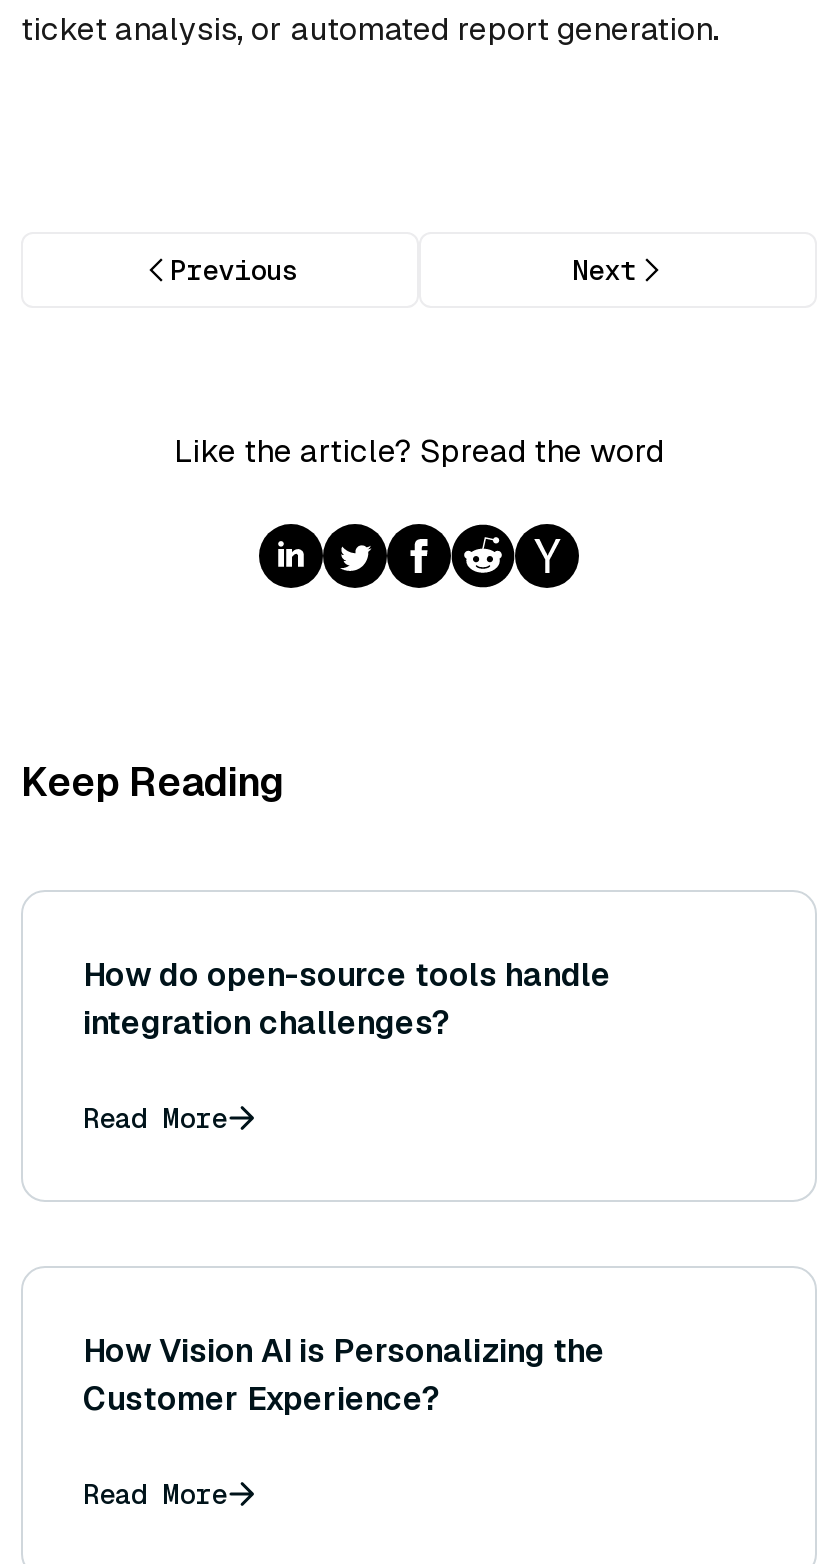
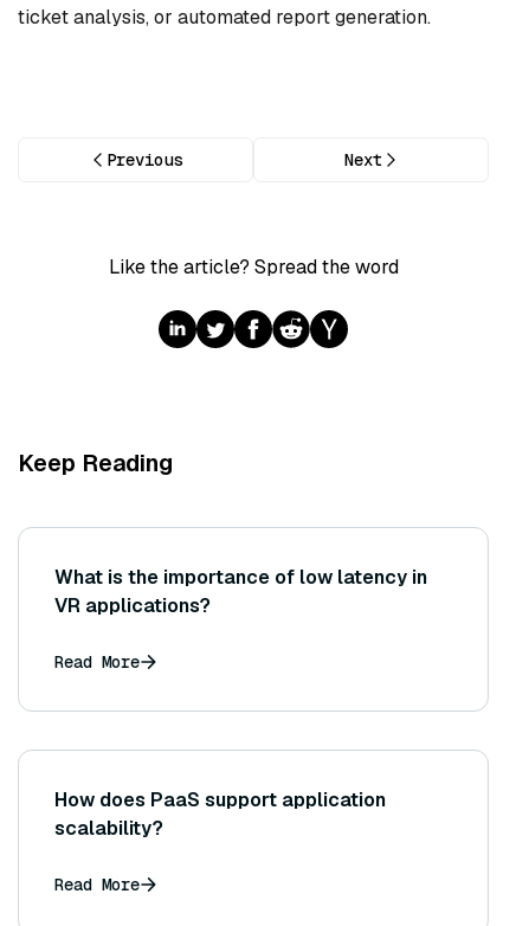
[83,955,611,1045] How do open-source tools handle | integration challenges? -> [54,565,427,619] What is the importance of low latency in | VR applications?
[83,1331,605,1421] How Vision AI is Personalizing the | Customer Experience? -> [54,788,386,841] How does PaaS support application | scalability?

